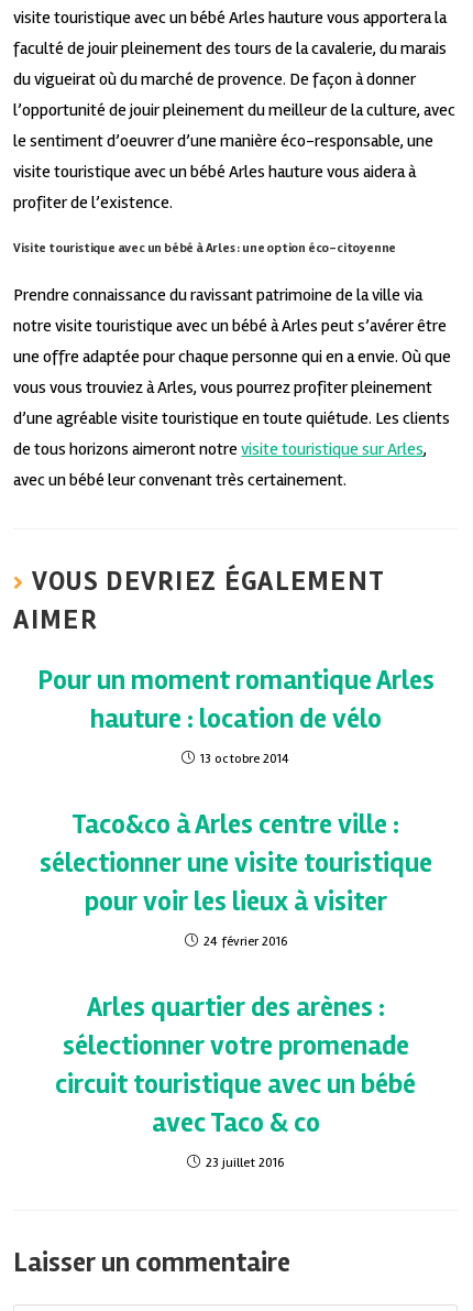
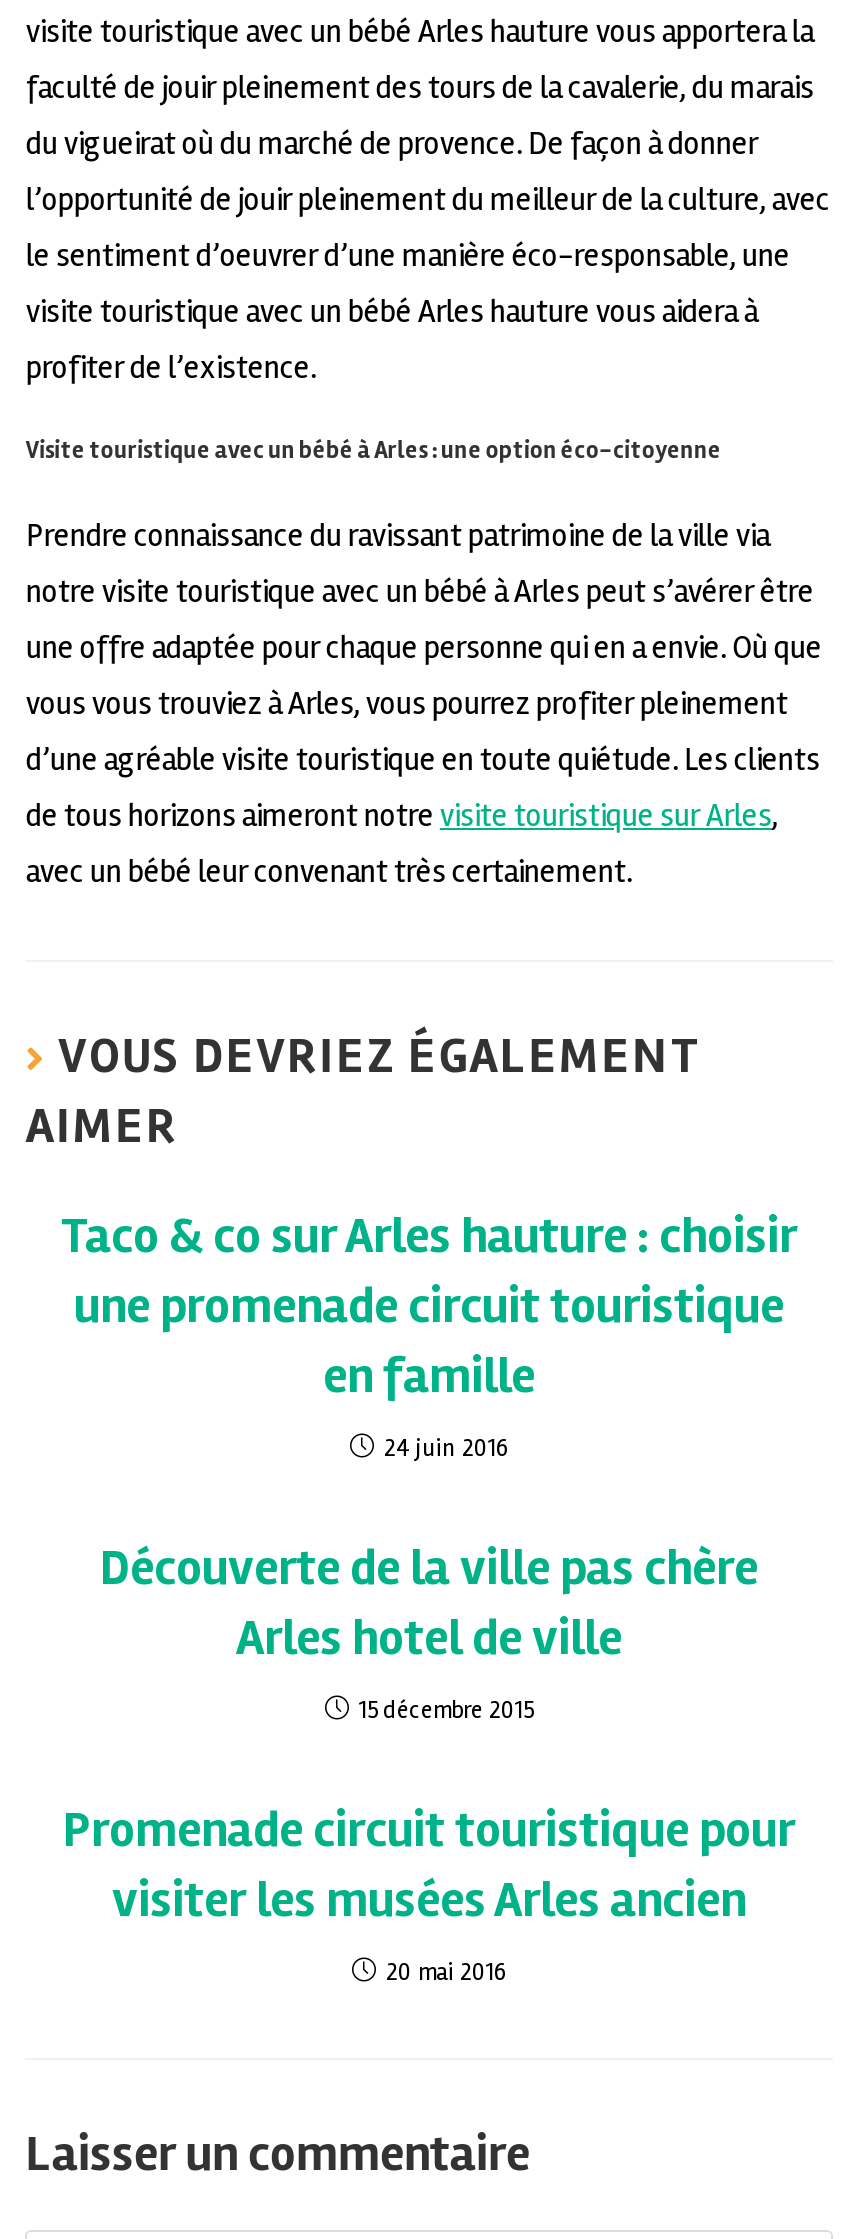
[37,663,434,735] Pour un moment romantique Arles | hauture : location de vélo -> [61,1205,797,1405] Taco & co sur Arles hauture : choisir | une promenade circuit touristique | en famille
[200,750,289,767] 13 octobre 2014 -> [384,1433,508,1463] 24 juin 2016
[39,808,432,918] Taco&co à Arles centre ville : | sélectionner une visite touristique | pour voir les lieux à visiter -> [100,1537,758,1667] Découverte de la ville pas chère | Arles hotel de ville
[203,933,287,950] 24 février 2016 -> [359,1695,533,1725] 15 décembre 2015
[55,990,416,1139] Arles quartier des arènes : | sélectionner votre promenade | circuit touristique avec un bébé | avec Taco & co -> [63,1799,795,1929] Promenade circuit touristique pour | visiter les musées Arles ancien
[206,1154,284,1171] 23 juillet 2016 -> [386,1957,506,1987] 20 mai 2016

